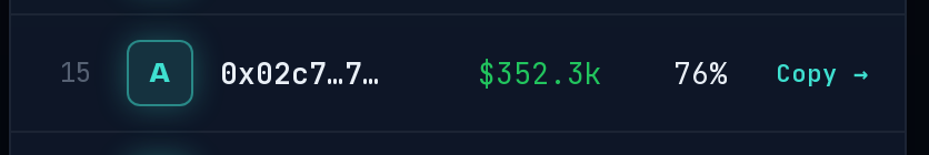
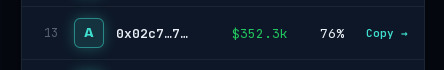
[60,54,171,91] 15 A -> [44,24,94,41] 13 A

